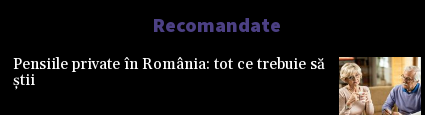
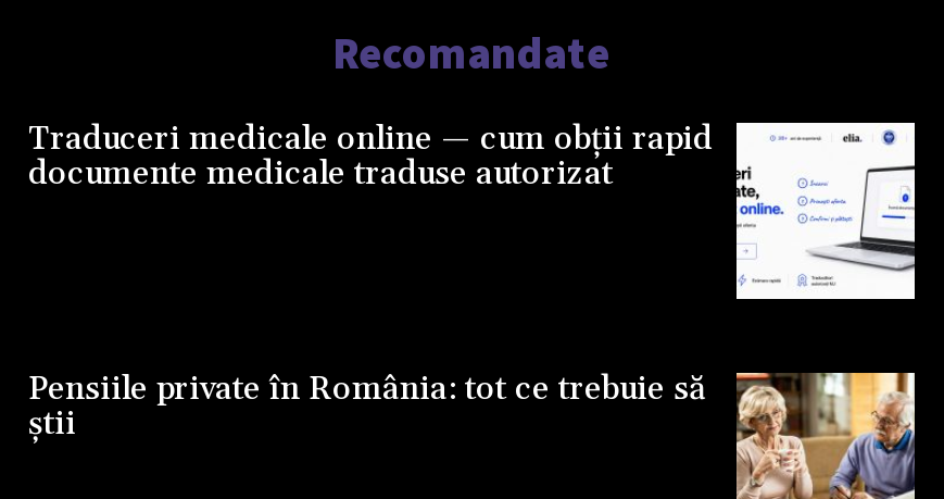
none -> [28,118,917,302] [image] | Traduceri medicale online — cum obții rapid | documente medicale traduse autorizat

